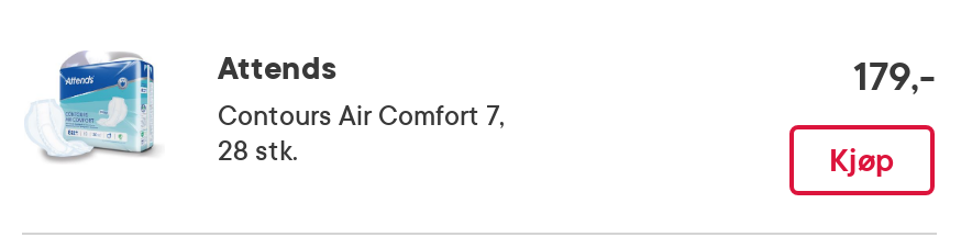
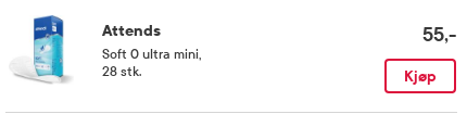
[24,37,510,176] [image] | Contours Air Comfort 7, -> [23,14,204,85] [image] | Soft 0 ultra mini,
[853,50,935,103] 179,- -> [422,22,456,48] 55,-

